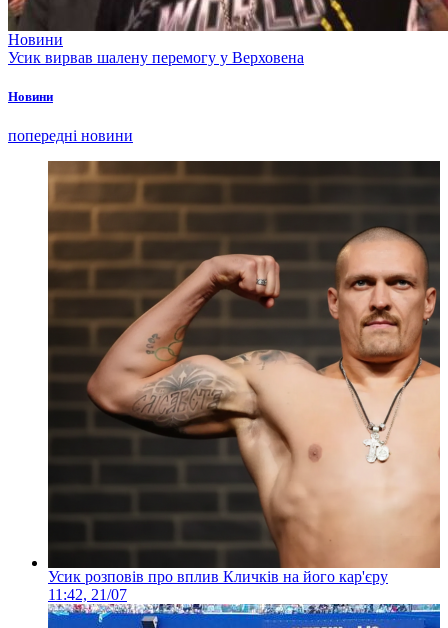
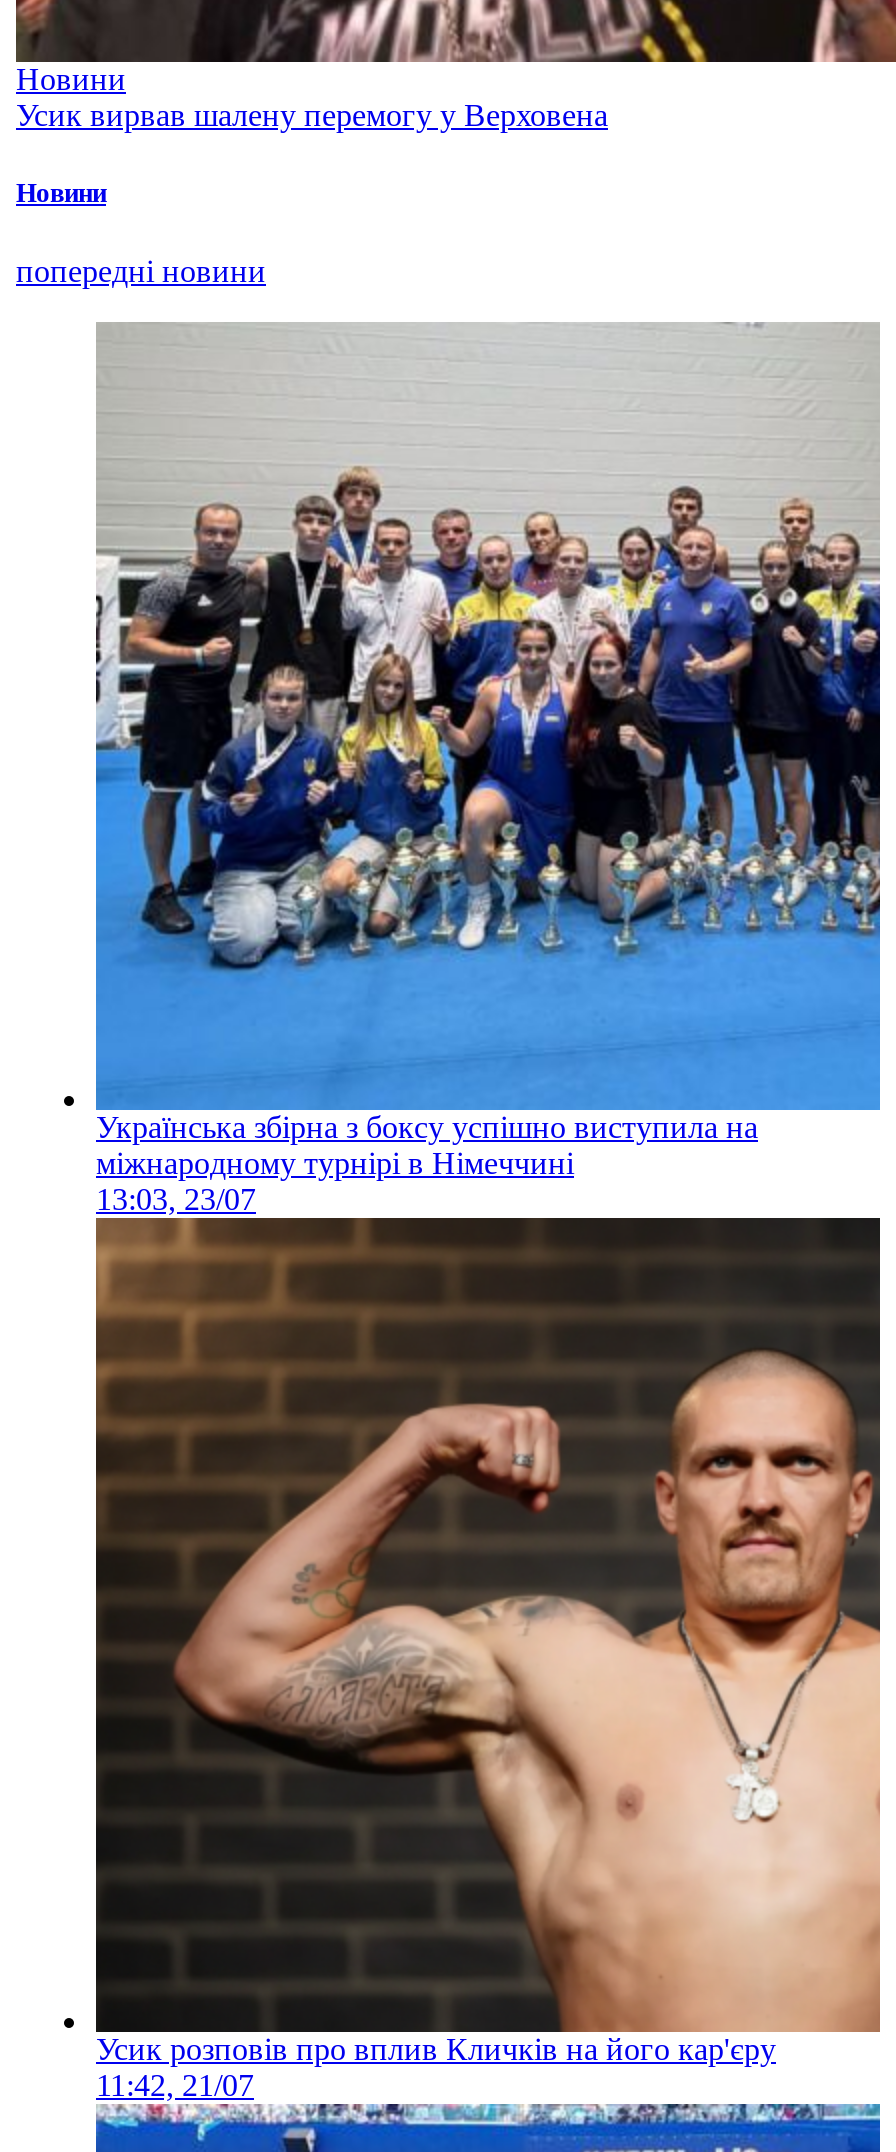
none -> [94,322,882,1216] [image] | Українська збірна з боксу успішно виступила на | міжнародному турнірі в Німеччині | 13:03, 23/07

